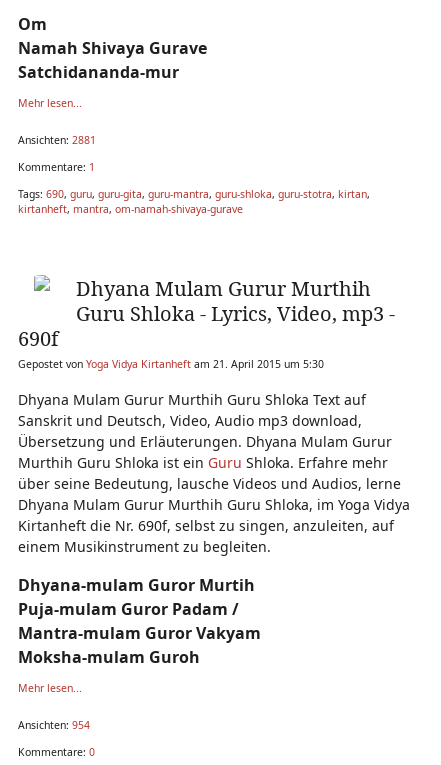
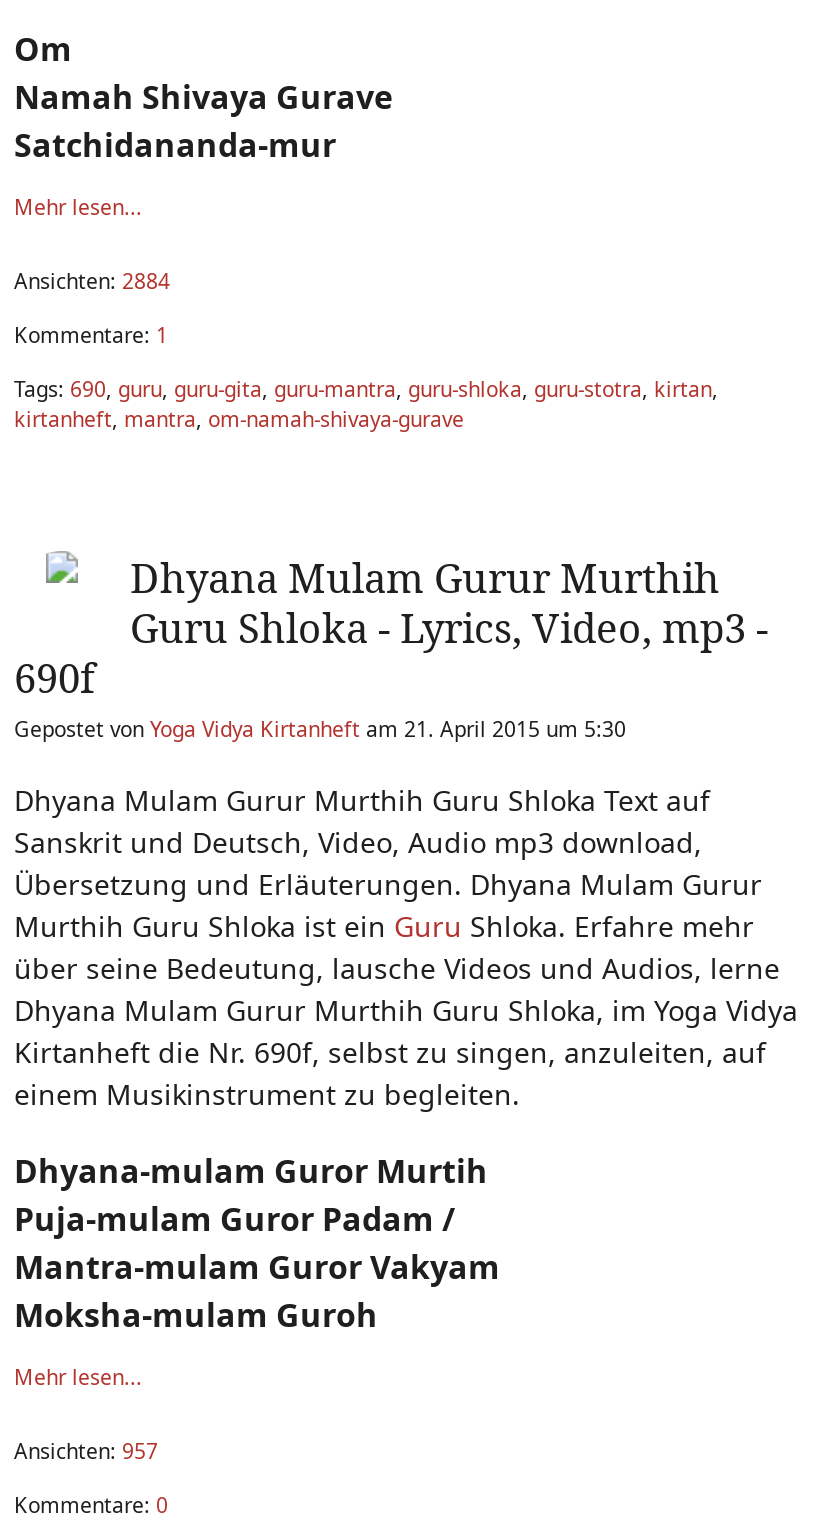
[18,133,96,147] Ansichten: 2881 -> [14,266,170,294] Ansichten: 2884
[18,718,90,732] Ansichten: 954 -> [14,1436,158,1464] Ansichten: 957

